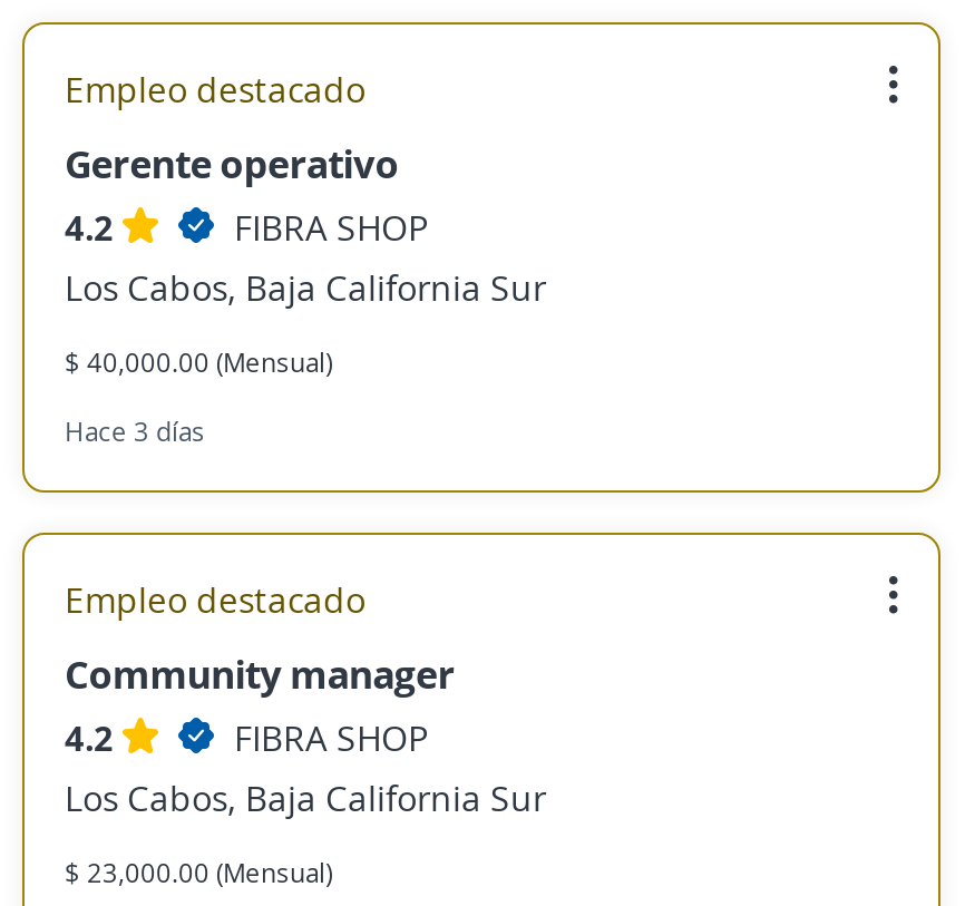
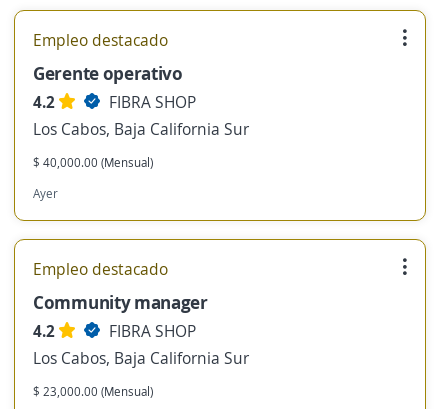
[65,412,205,450] Hace 3 días -> [33,185,58,202] Ayer

